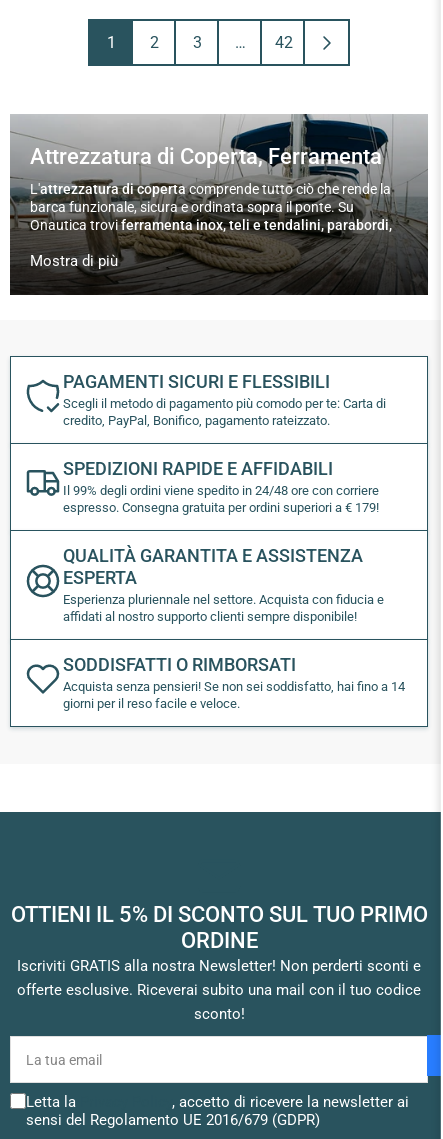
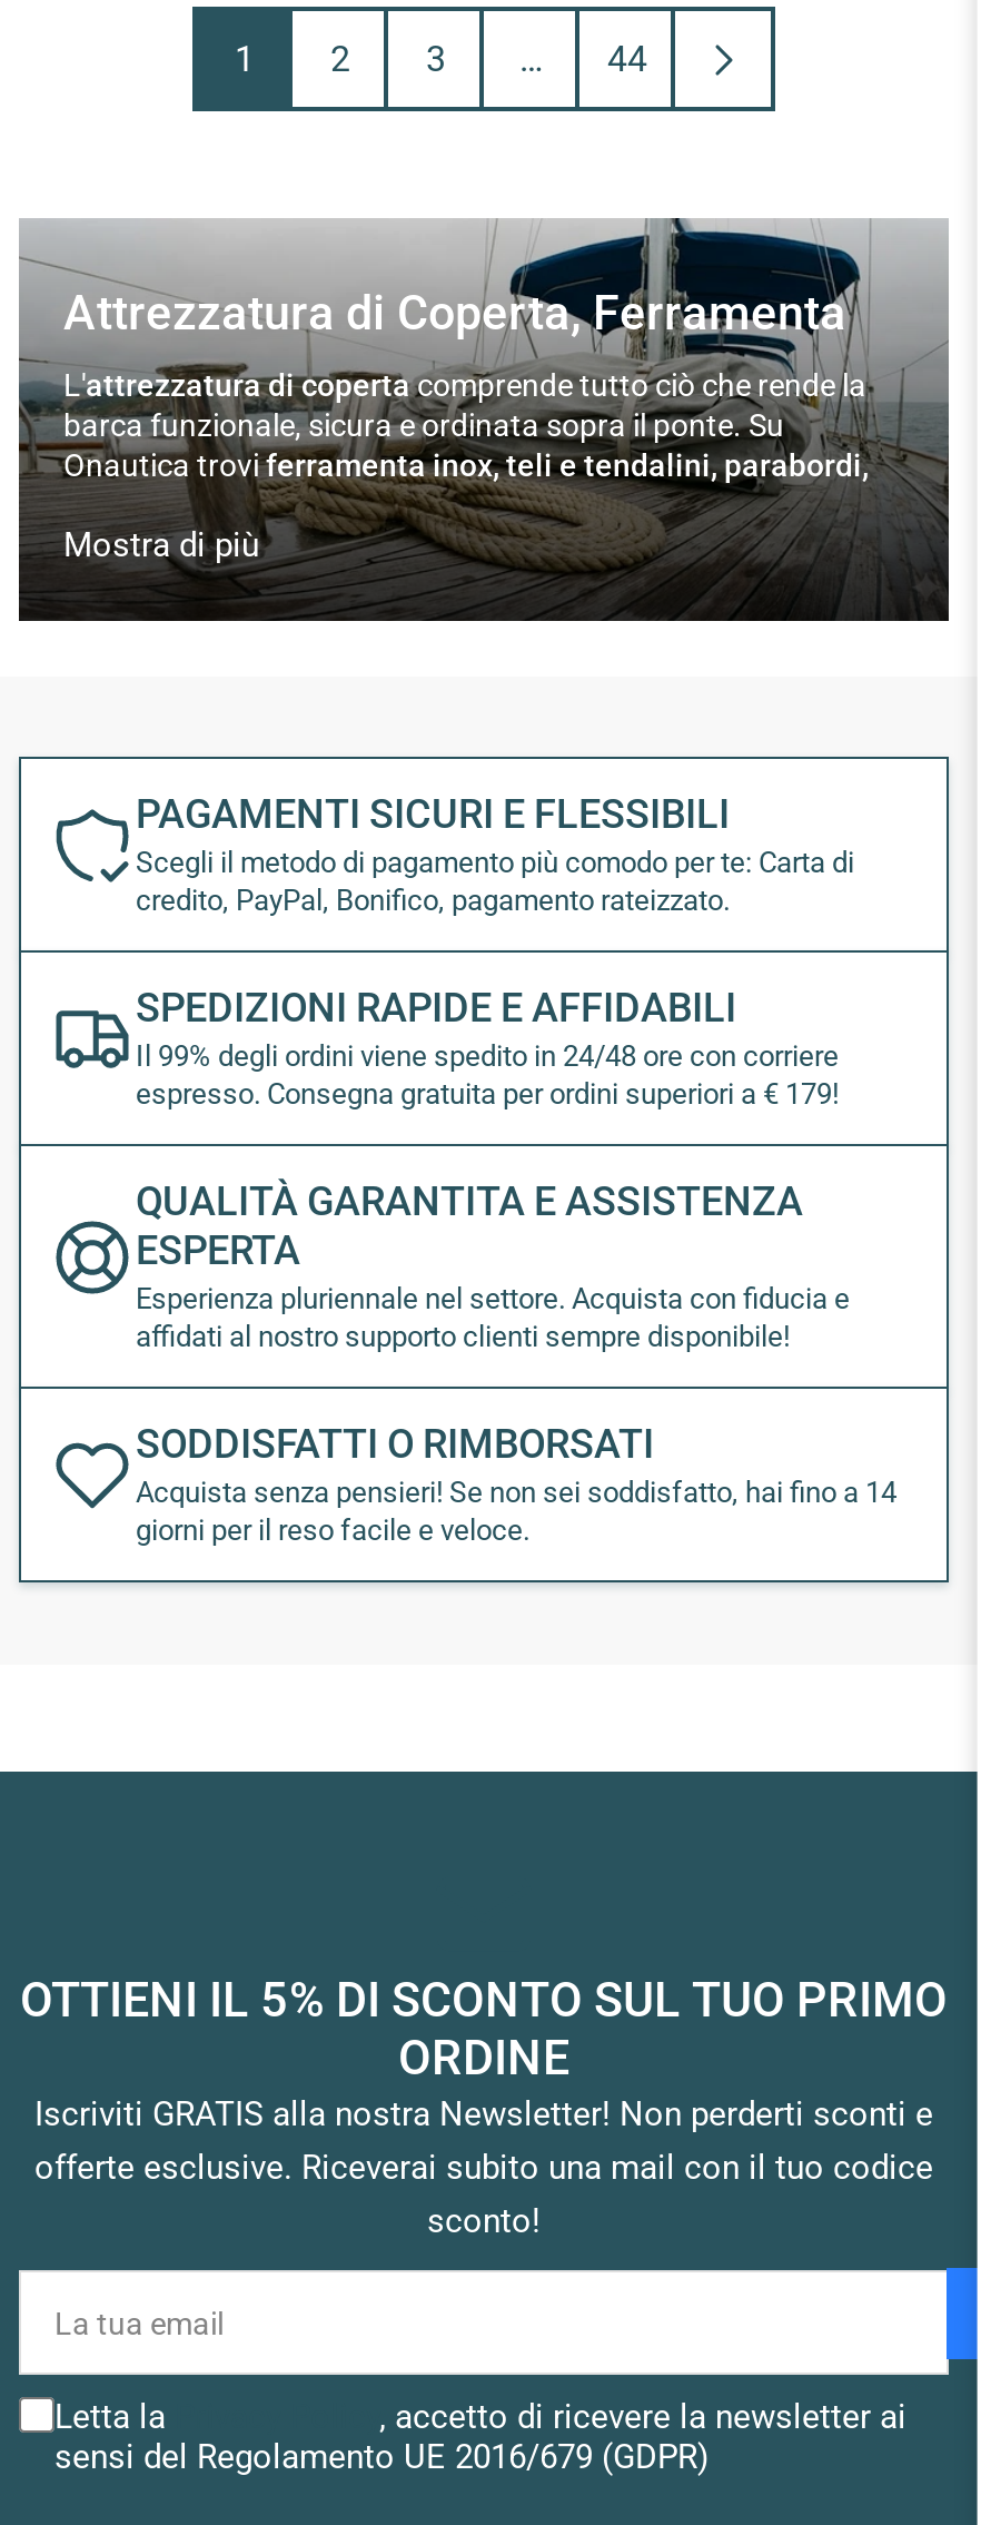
[274,33,292,52] 42 -> [607,38,647,80] 44

